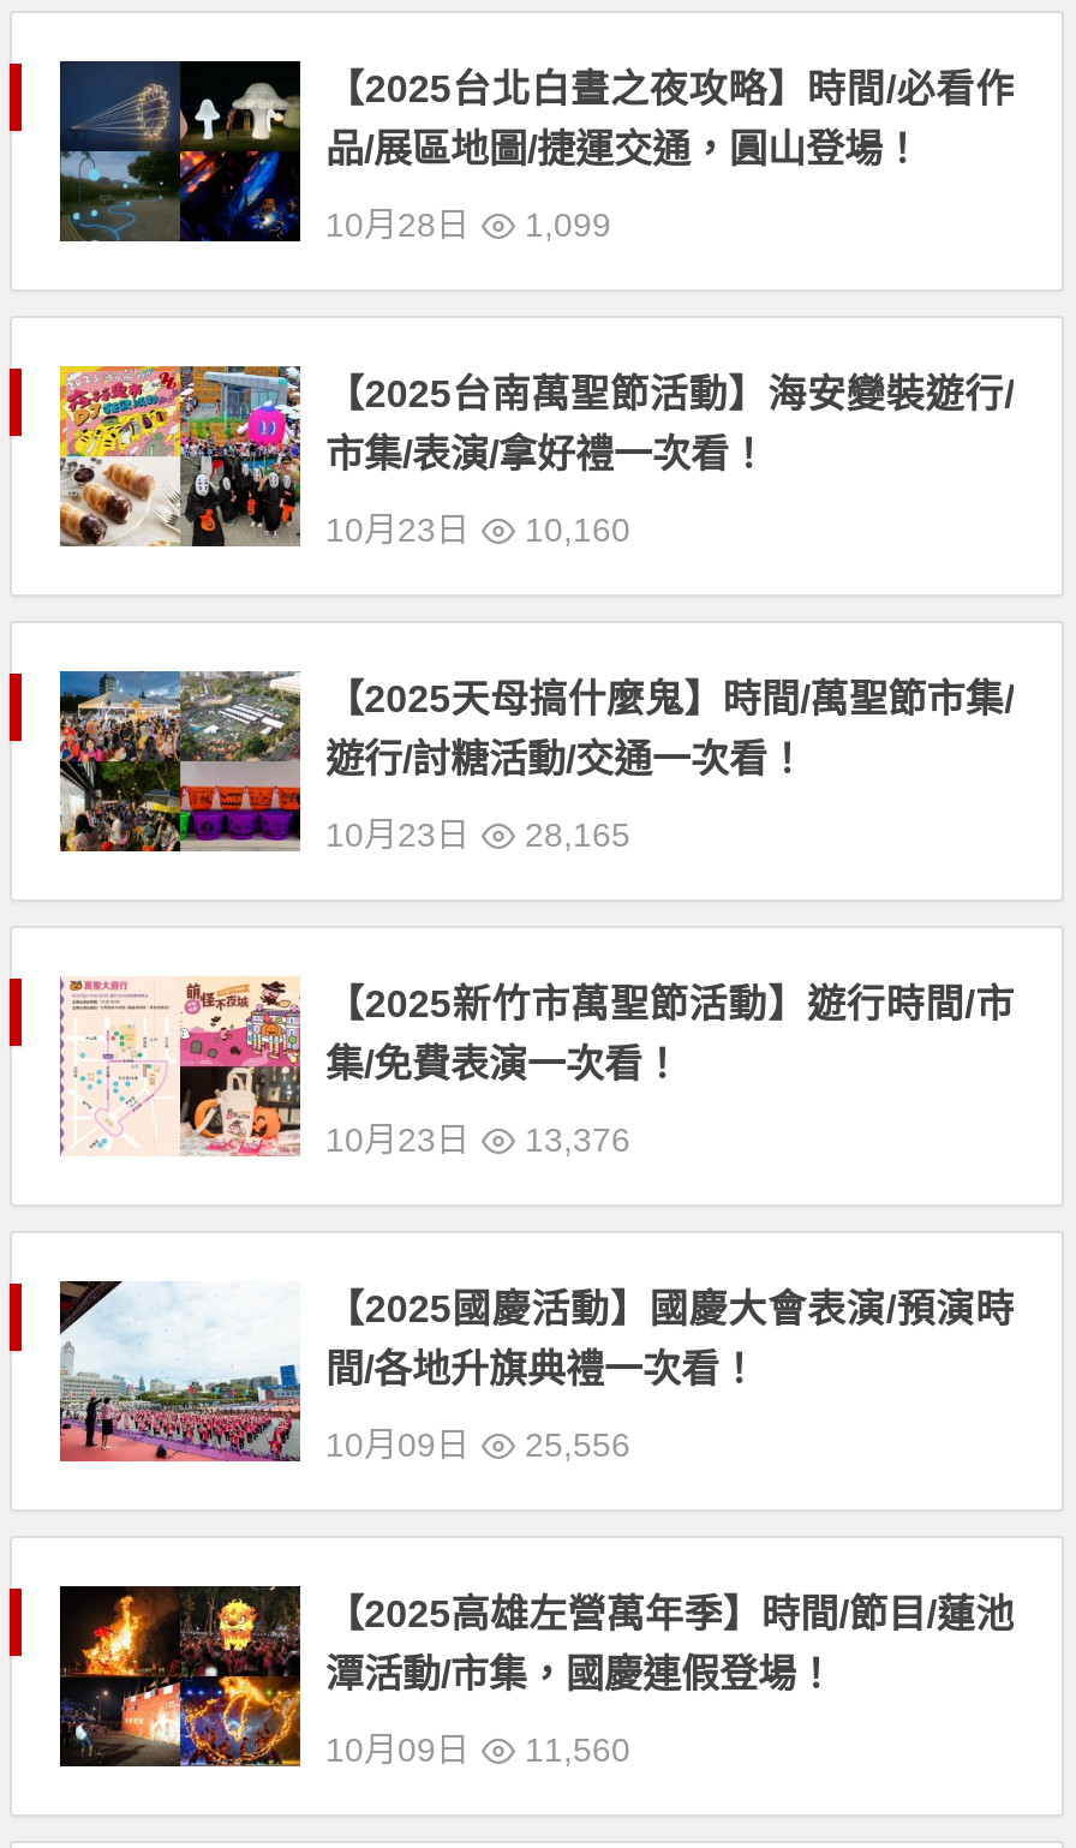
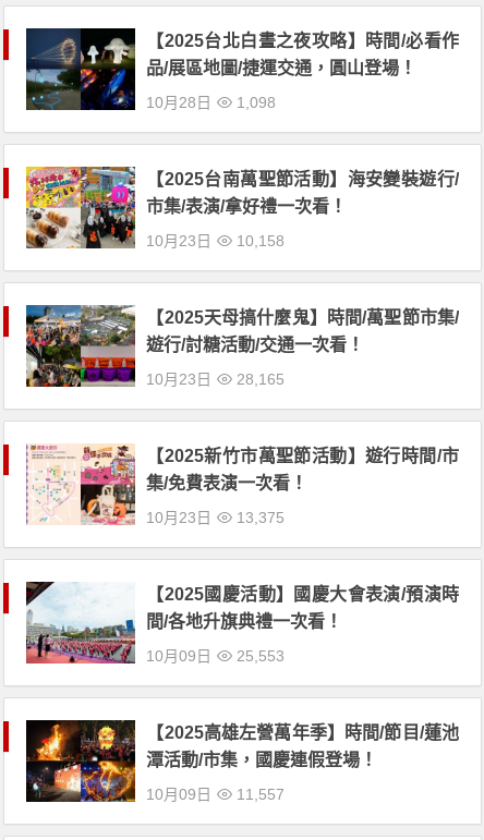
[325,205,611,244] 10月28日 1,099 -> [147,94,276,111] 10月28日 1,098
[325,510,630,549] 10月23日 10,160 -> [147,232,285,249] 10月23日 10,158
[325,1120,630,1159] 10月23日 13,376 -> [147,509,285,526] 10月23日 13,375
[325,1425,630,1464] 10月09日 25,556 -> [147,647,285,665] 10月09日 25,553
[325,1730,630,1769] 10月09日 11,560 -> [147,786,285,803] 10月09日 11,557

